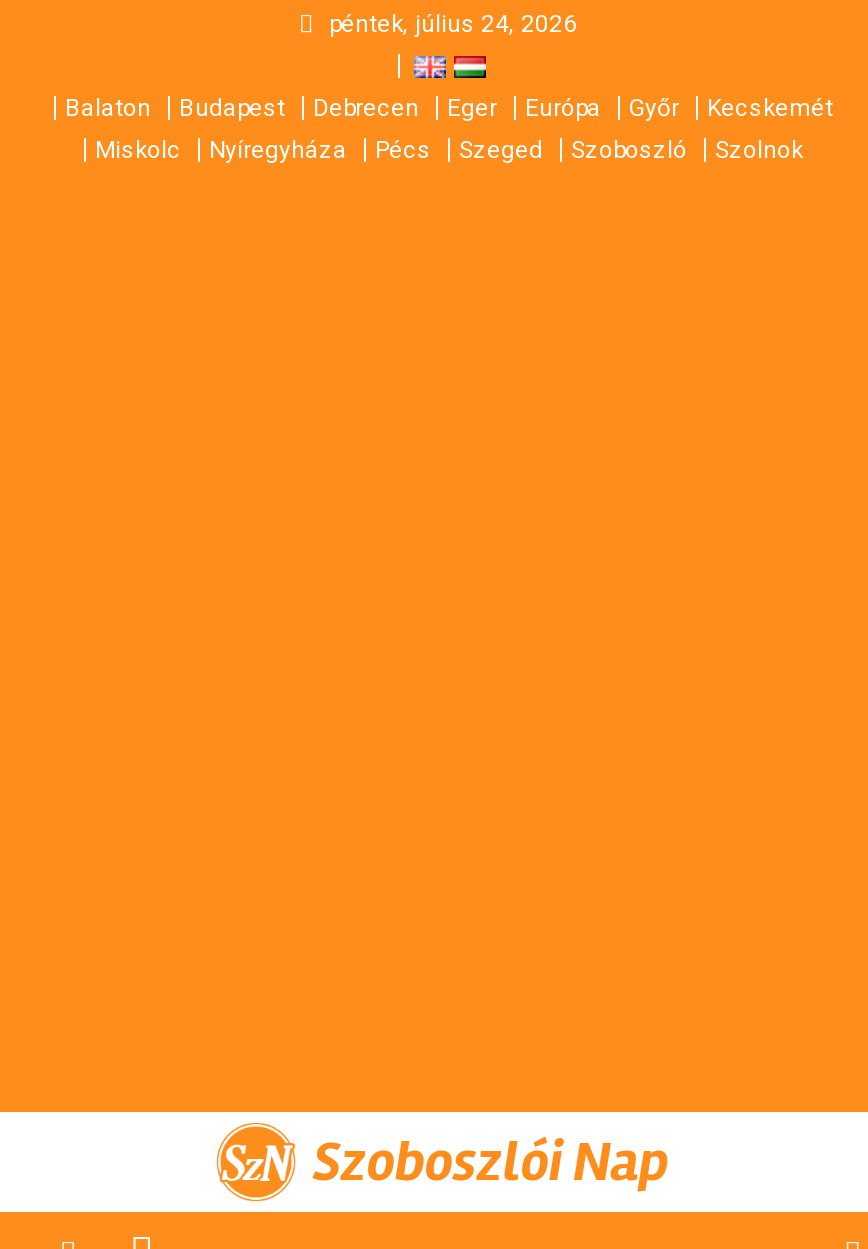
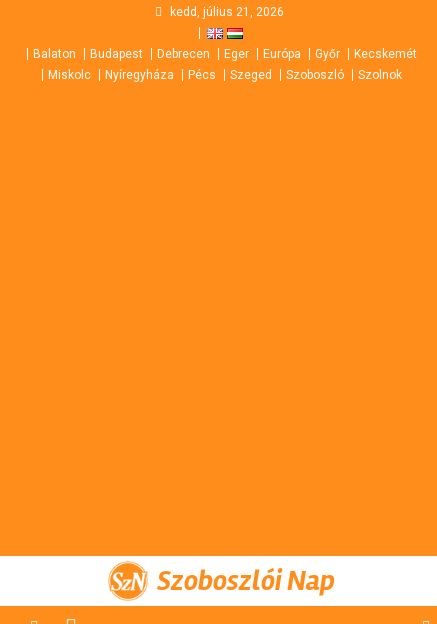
[329,10,577,38] péntek, július 24, 2026 -> [169,5,283,19] kedd, július 21, 2026

